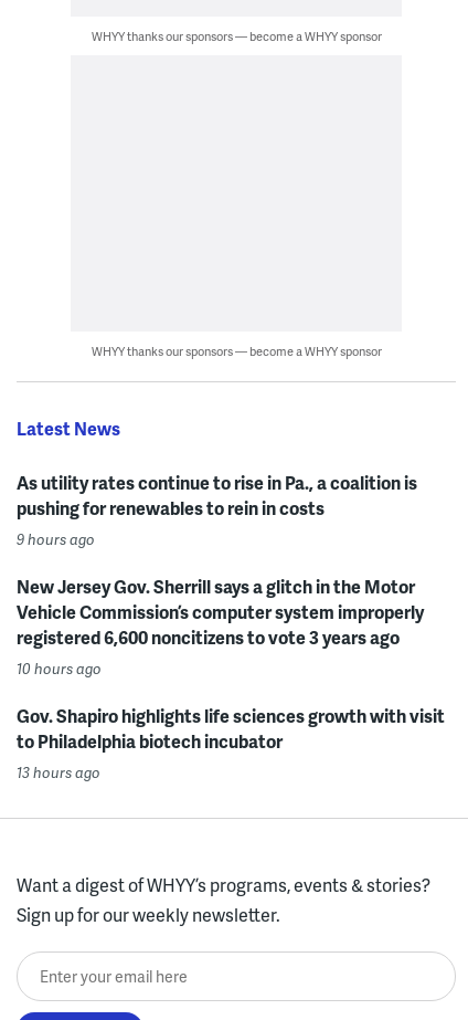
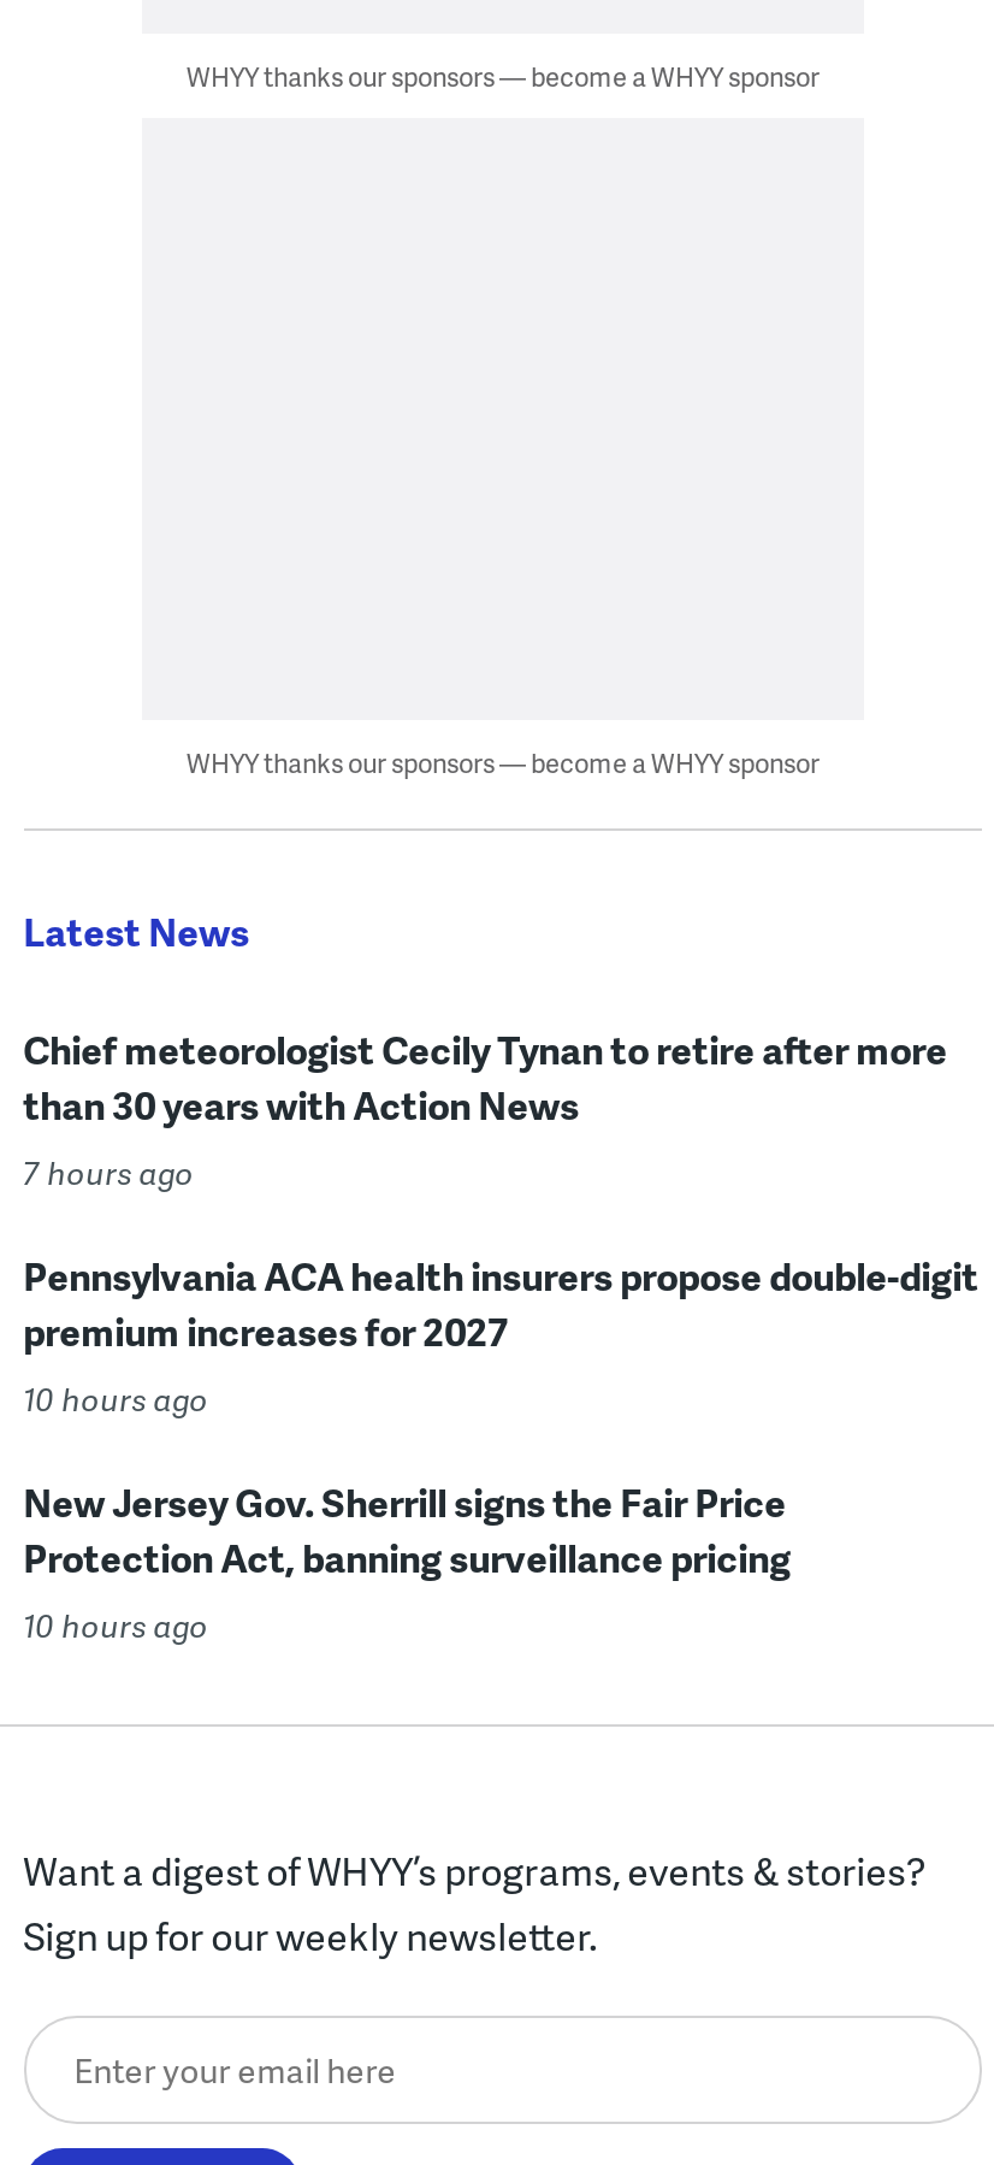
[16,470,417,550] As utility rates continue to rise in Pa., a coalition is | pushing for renewables to rein in costs | 9 hours ago -> [23,1022,947,1195] Chief meteorologist Cecily Tynan to retire after more | than 30 years with Action News | 7 hours ago
[16,574,423,650] New Jersey Gov. Sherrill says a glitch in the Motor | Vehicle Commission’s computer system improperly | registered 6,600 noncitizens to vote 3 years ago -> [23,1248,979,1359] Pennsylvania ACA health insurers propose double-digit | premium increases for 2027
[16,703,444,783] Gov. Shapiro highlights life sciences growth with visit | to Philadelphia biotech incubator | 13 hours ago -> [23,1475,791,1648] New Jersey Gov. Sherrill signs the Fair Price | Protection Act, banning surveillance pricing | 10 hours ago

